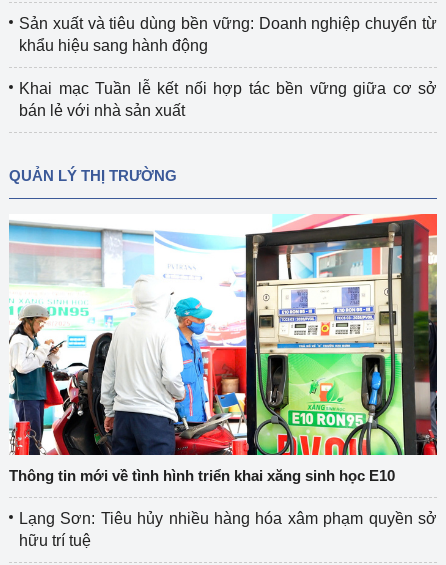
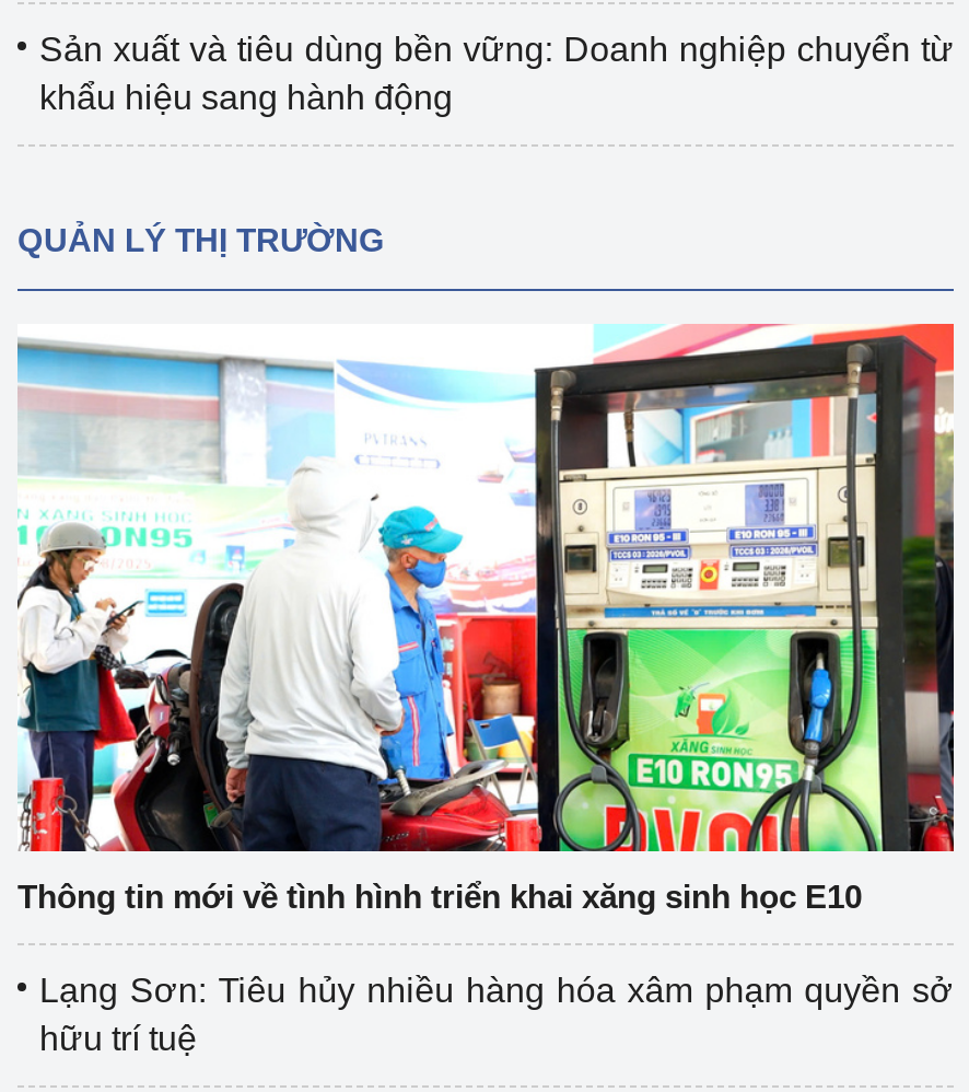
[19,80,437,119] Khai mạc Tuần lễ kết nối hợp tác bền vững giữa cơ sở | bán lẻ với nhà sản xuất -> none

